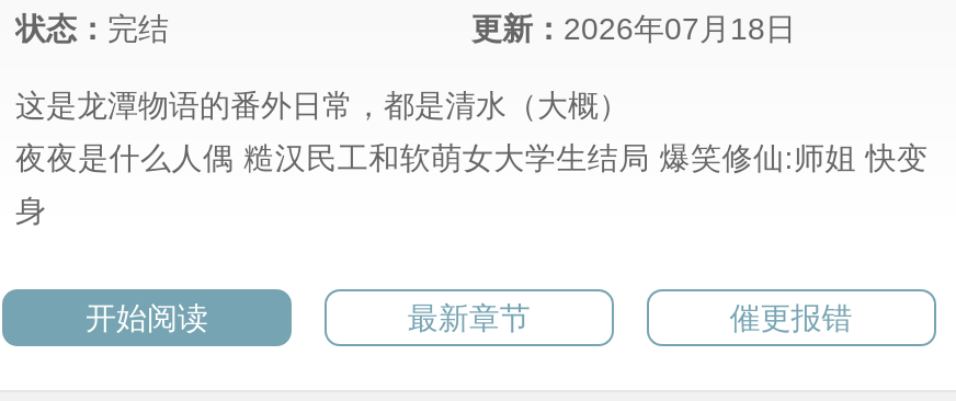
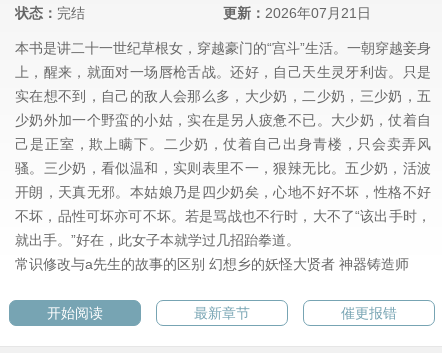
[15,12,927,229] 更新：2026年07月18日 | 这是龙潭物语的番外日常，都是清水（大概） | 夜夜是什么人偶 糙汉民工和软萌女大学生结局 爆笑修仙:师姐 快变 | 身 -> [15,5,431,272] 更新：2026年07月21日 | 本书是讲二十一世纪草根女，穿越豪门的“宫斗”生活。一朝穿越妾身 | 上，醒来，就面对一场唇枪舌战。还好，自己天生灵牙利齿。只是 | 实在想不到，自己的敌人会那么多，大少奶，二少奶，三少奶，五 | 少奶外加一个野蛮的小姑，实在是另人疲惫不已。大少奶，仗着自 | 己是正室，欺上瞒下。二少奶，仗着自己出身青楼，只会卖弄风 | 骚。三少奶，看似温和，实则表里不一，狠辣无比。五少奶，活波 | 开朗，天真无邪。本姑娘乃是四少奶矣，心地不好不坏，性格不好 | 不坏，品性可坏亦可不坏。若是骂战也不行时，大不了“该出手时， | 就出手。”好在，此女子本就学过几招跆拳道。 | 常识修改与a先生的故事的区别 幻想乡的妖怪大贤者 神器铸造师

